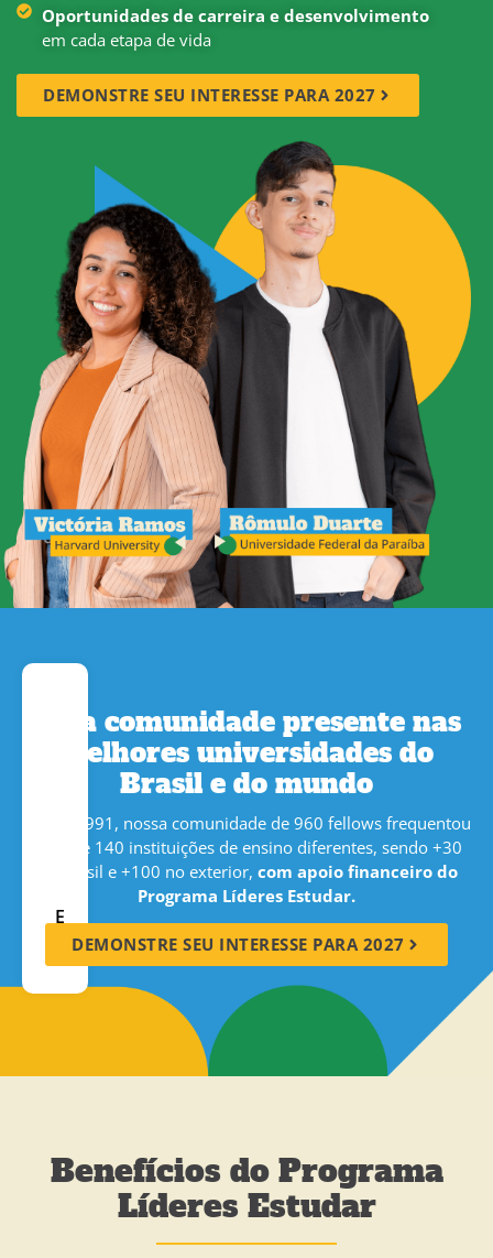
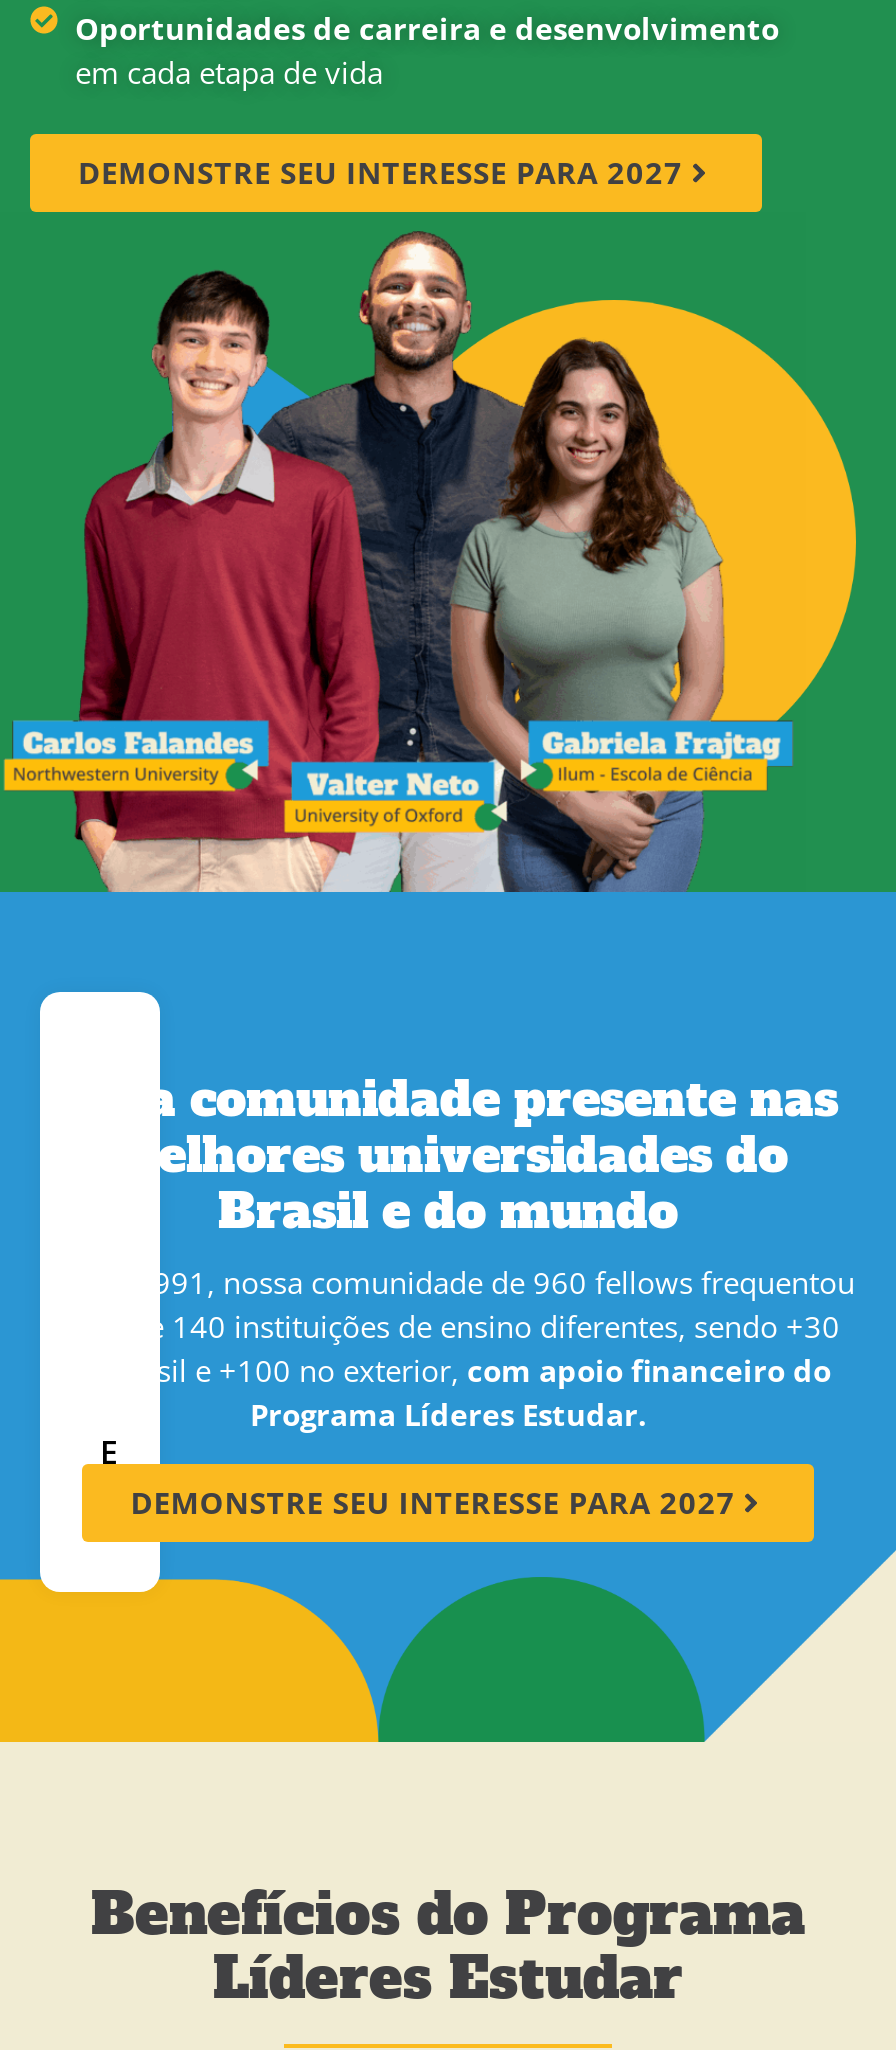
[3,141,447,609] [image] -> [6,230,794,894] [image]

